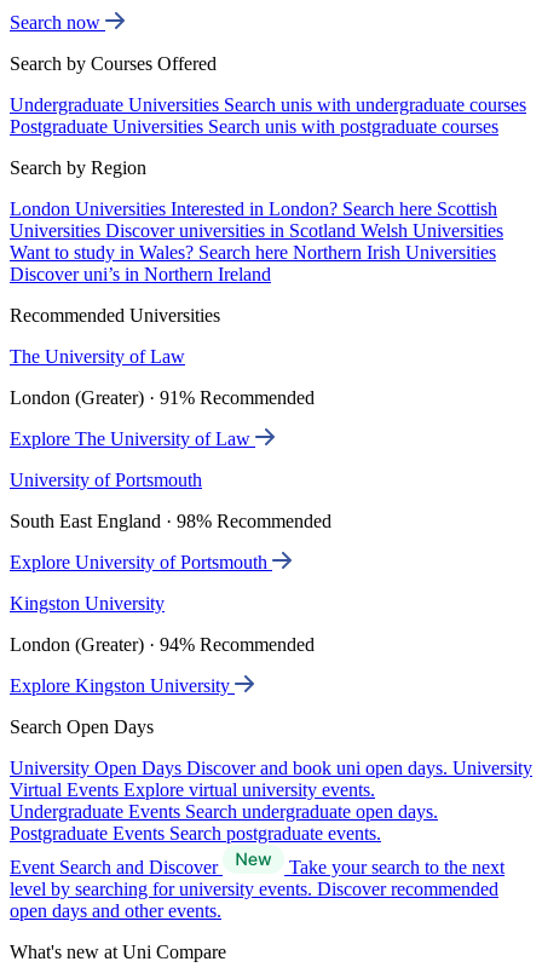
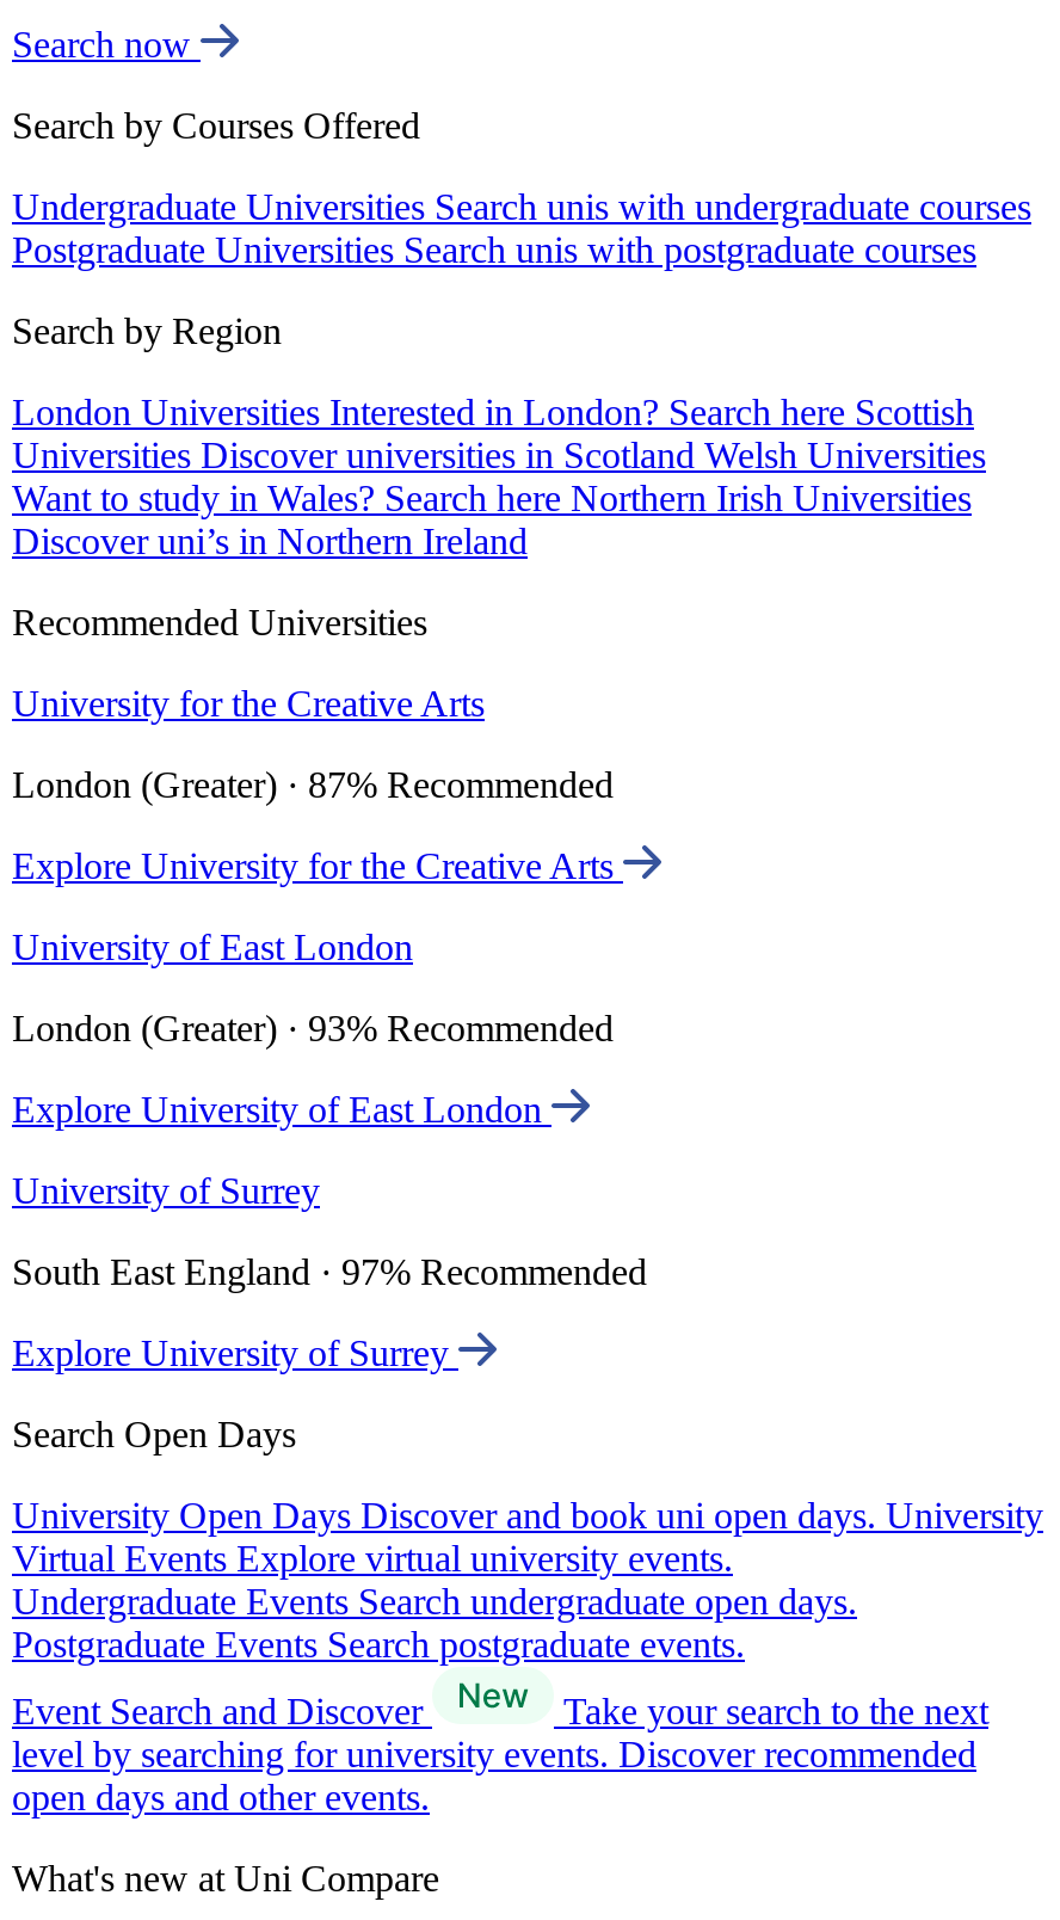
[10,346,185,367] The University of Law -> [12,683,485,724] University for the Creative Arts
[10,387,315,408] London (Greater) · 91% Recommended -> [12,764,614,805] London (Greater) · 87% Recommended
[10,429,255,449] Explore The University of Law -> [12,846,623,886] Explore University for the Creative Arts
[10,470,202,490] University of Portsmouth -> [12,927,413,967] University of East London
[10,511,331,531] South East England · 98% Recommended -> [12,1008,614,1049] London (Greater) · 93% Recommended
[10,552,272,573] Explore University of Portsmouth -> [12,1089,551,1130] Explore University of East London
[10,593,165,614] Kingston University -> [12,1170,320,1211] University of Surrey
[10,634,315,655] London (Greater) · 94% Recommended -> [12,1252,647,1292] South East England · 97% Recommended
[10,675,235,696] Explore Kingston University -> [12,1333,458,1373] Explore University of Surrey

